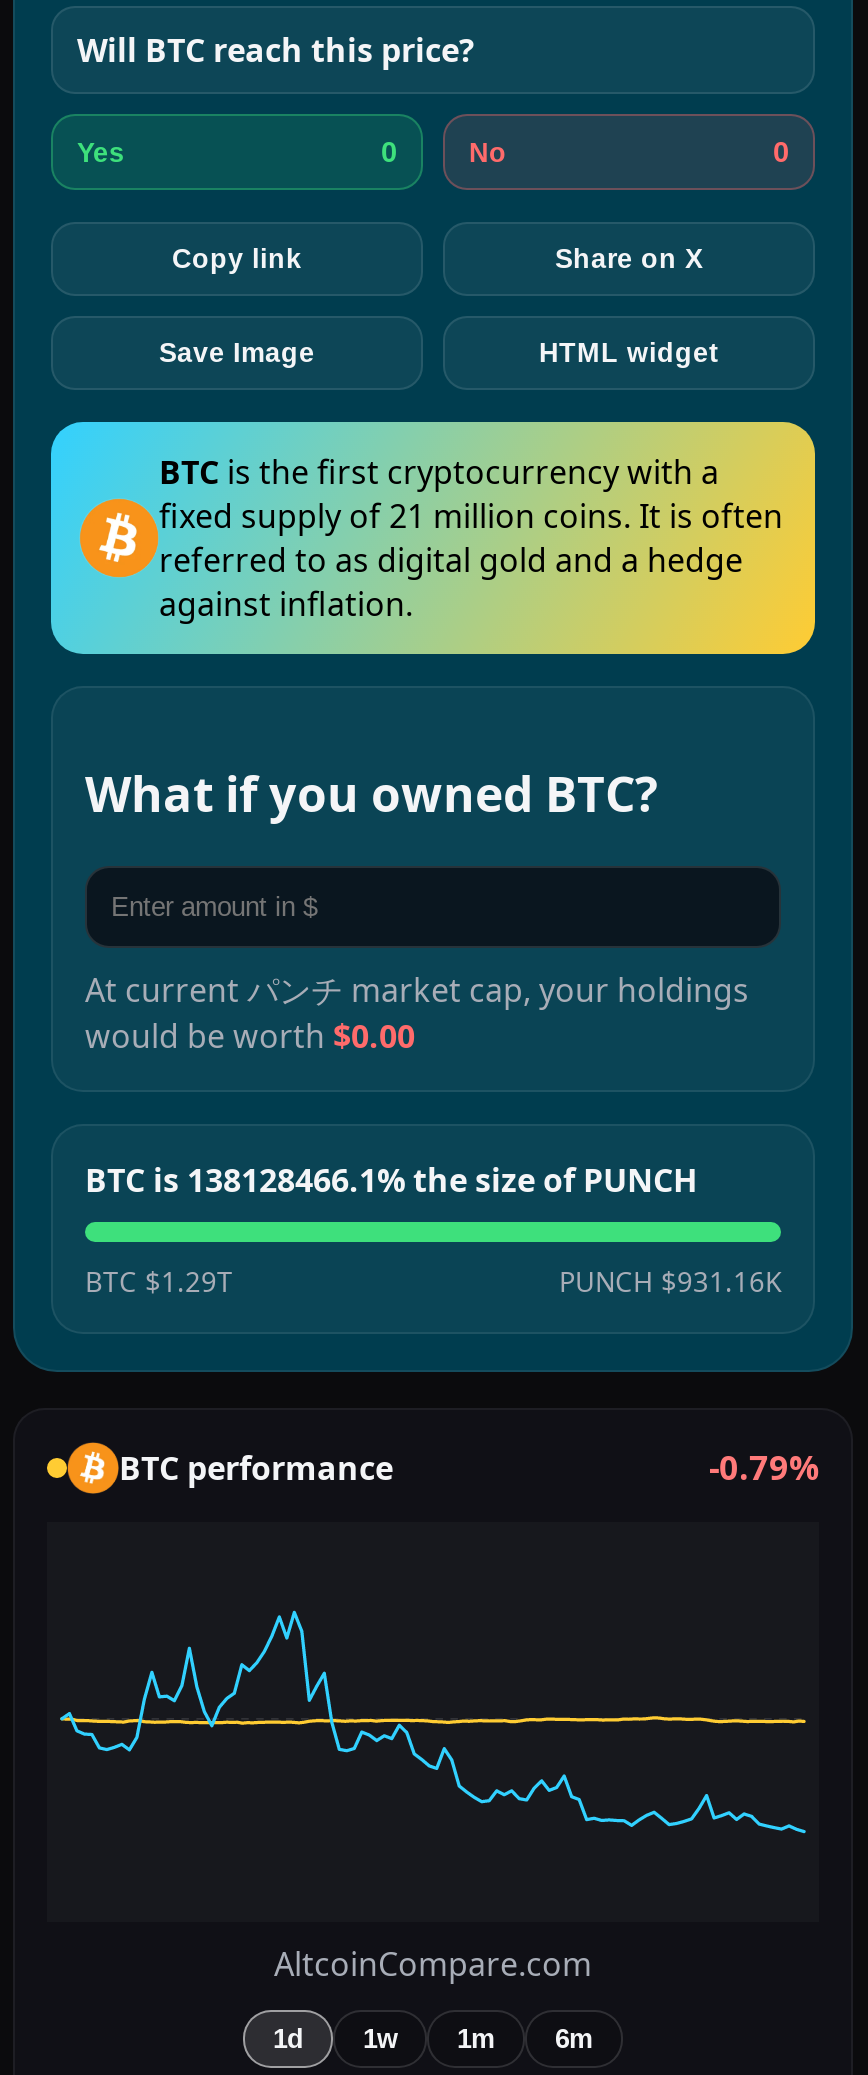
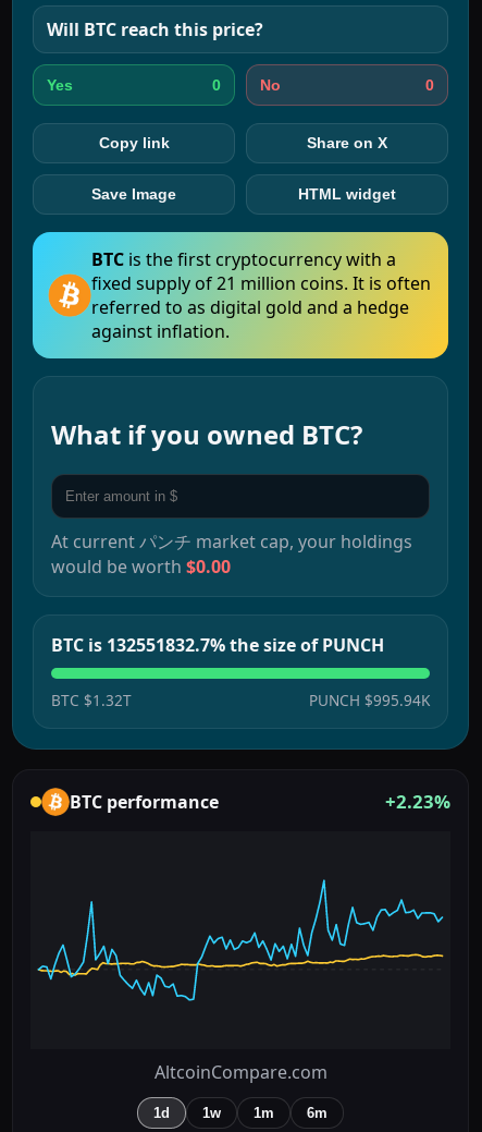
[85,1158,697,1202] BTC is 138128466.1% the size of PUNCH -> [51,633,384,657] BTC is 132551832.7% the size of PUNCH
[85,1262,233,1300] BTC $1.29T -> [51,689,132,710] BTC $1.32T
[559,1262,781,1300] PUNCH $931.16K -> [309,689,430,710] PUNCH $995.94K
[709,1445,819,1491] -0.79% -> [385,789,450,814] +2.23%
[59,1610,807,1834] [image] -> [37,879,444,1002] [image]

